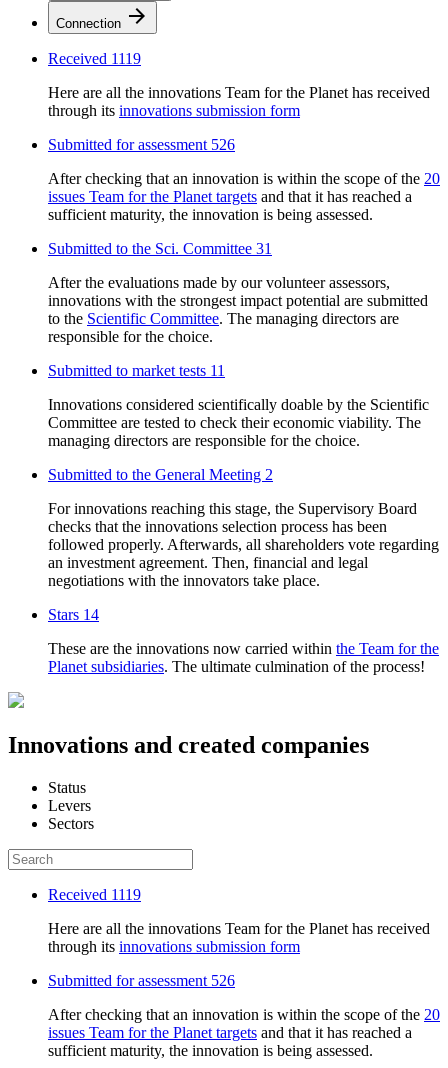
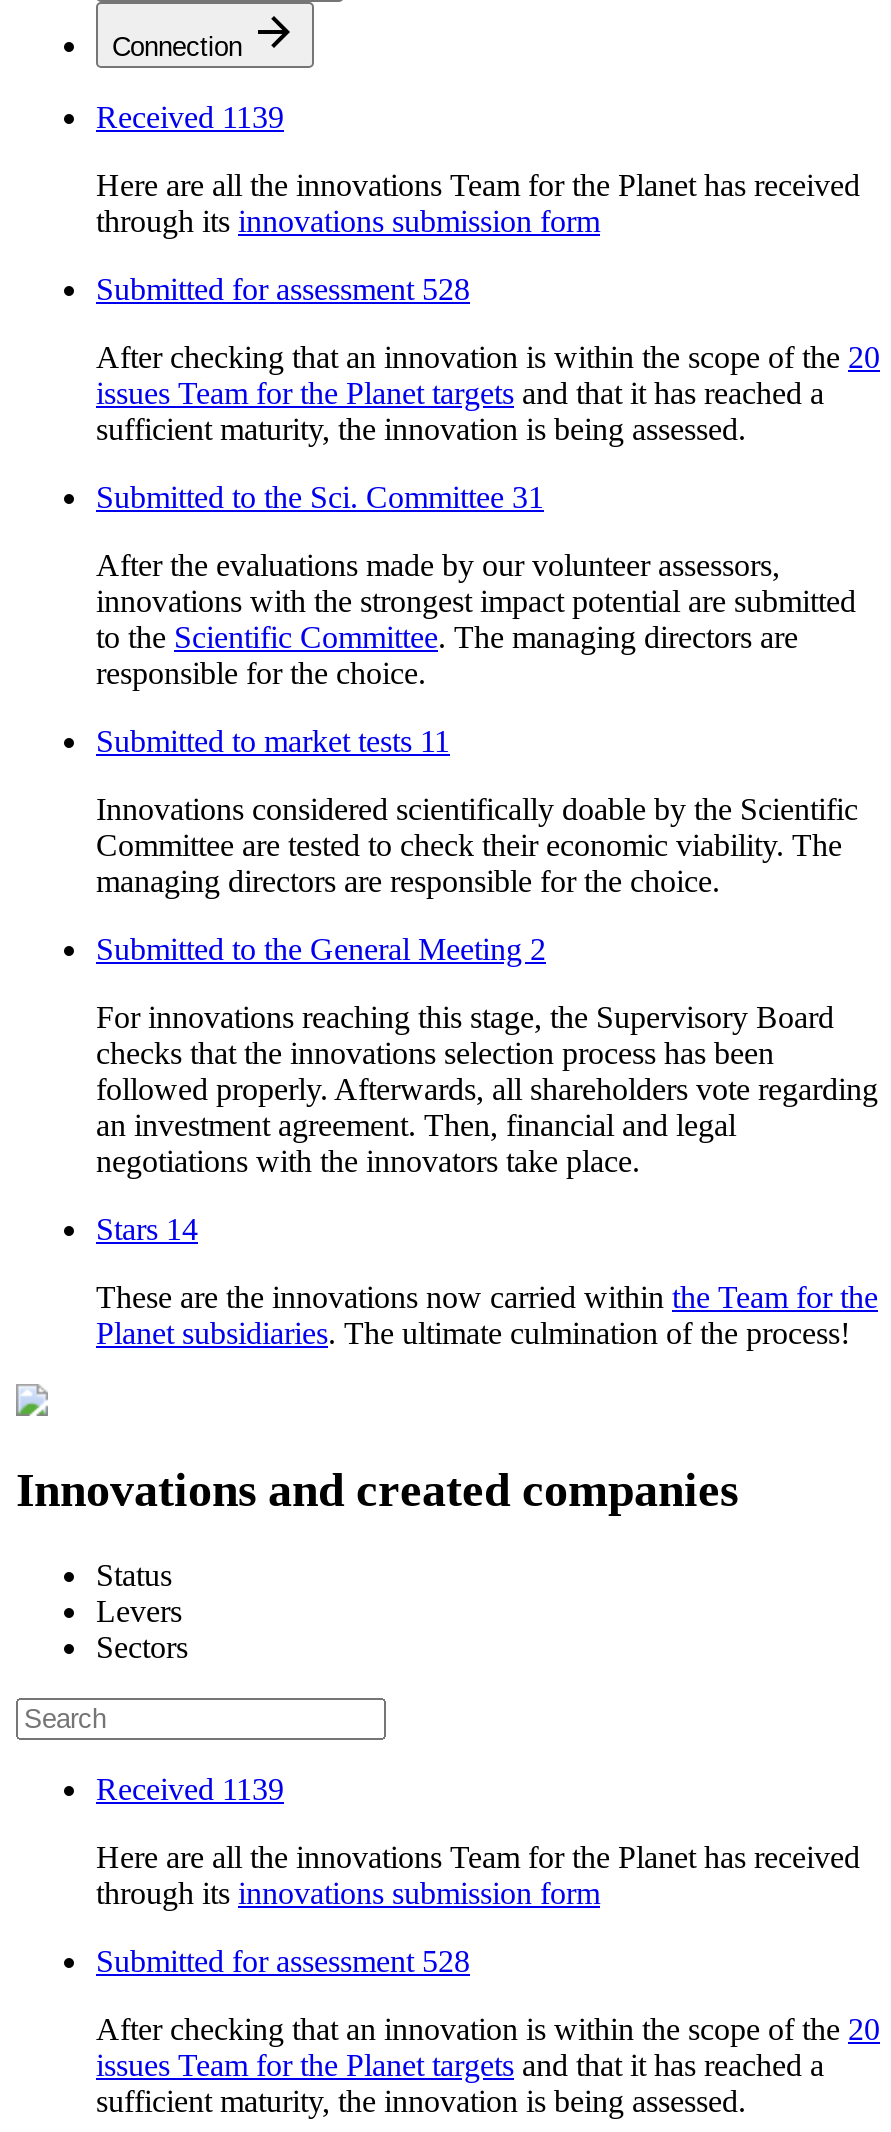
[48,50,141,67] Received 1119 -> [96,100,284,134] Received 1139
[48,136,235,153] Submitted for assessment 526 -> [96,272,470,306] Submitted for assessment 528
[48,886,141,903] Received 1119 -> [96,1772,284,1806] Received 1139
[48,972,235,989] Submitted for assessment 526 -> [96,1944,470,1978] Submitted for assessment 528

